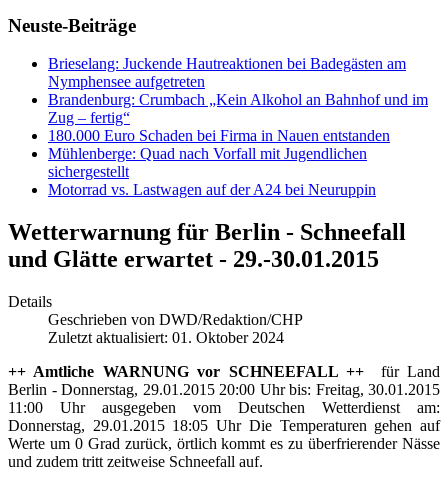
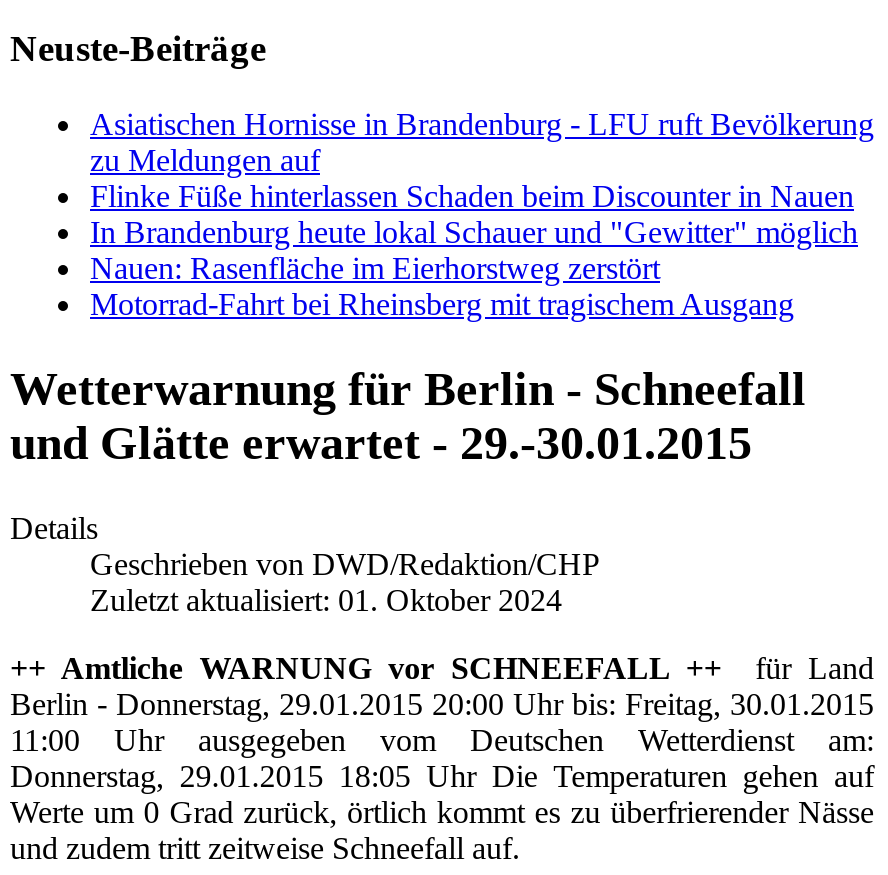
[48,55,428,198] Brieselang: Juckende Hautreaktionen bei Badegästen am | Nymphensee aufgetreten | Brandenburg: Crumbach „Kein Alkohol an Bahnhof und im | Zug – fertig“ | 180.000 Euro Schaden bei Firma in Nauen entstanden | Mühlenberge: Quad nach Vorfall mit Jugendlichen | sichergestellt | Motorrad vs. Lastwagen auf der A24 bei Neuruppin -> [90,108,874,322] Asiatischen Hornisse in Brandenburg - LFU ruft Bevölkerung | zu Meldungen auf | Flinke Füße hinterlassen Schaden beim Discounter in Nauen | In Brandenburg heute lokal Schauer und "Gewitter" möglich | Nauen: Rasenfläche im Eierhorstweg zerstört | Motorrad-Fahrt bei Rheinsberg mit tragischem Ausgang

